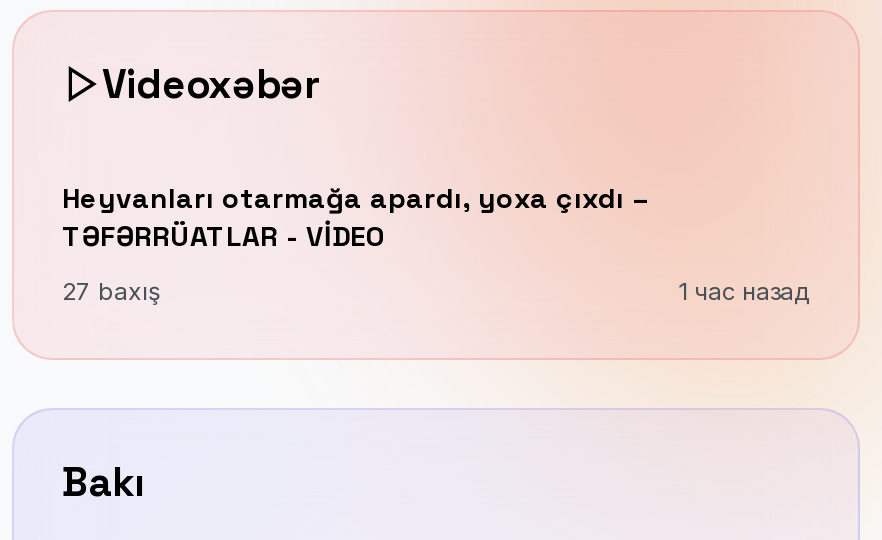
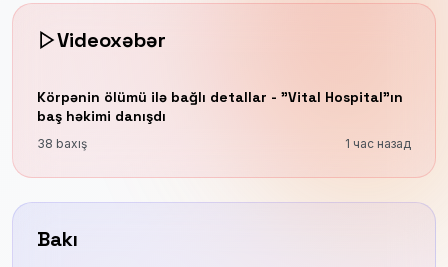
[62,180,648,254] Heyvanları otarmağa apardı, yoxa çıxdı – | TƏFƏRRÜATLAR - VİDEO -> [37,88,403,125] Körpənin ölümü ilə bağlı detallar - "Vital Hospital"ın | baş həkimi danışdı
[62,276,160,306] 27 baxış -> [37,136,87,151] 38 baxış

